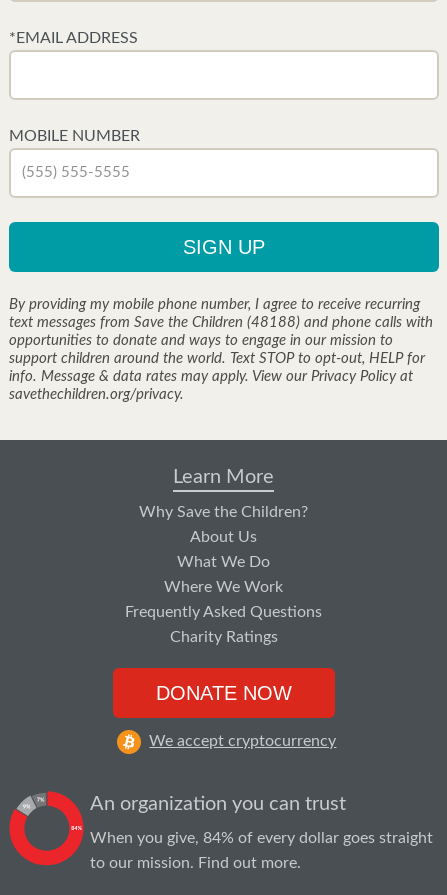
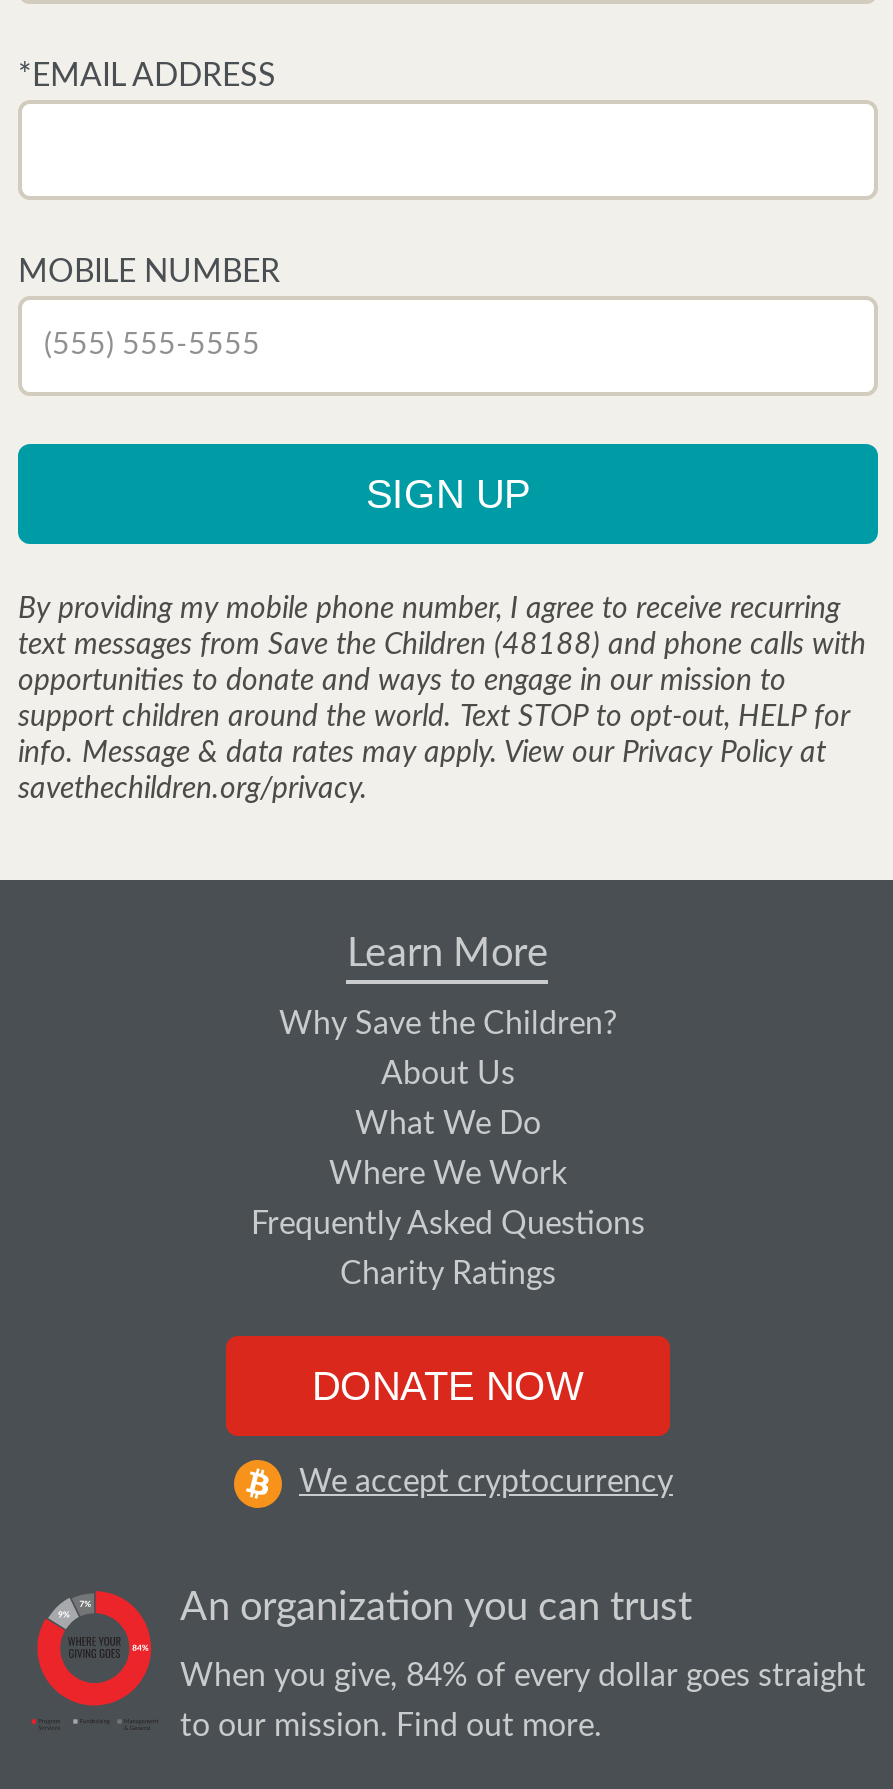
[9,790,84,866] [image] -> [20,1584,166,1730] [image]

